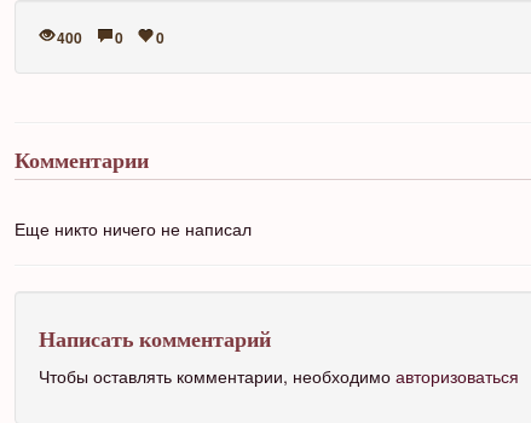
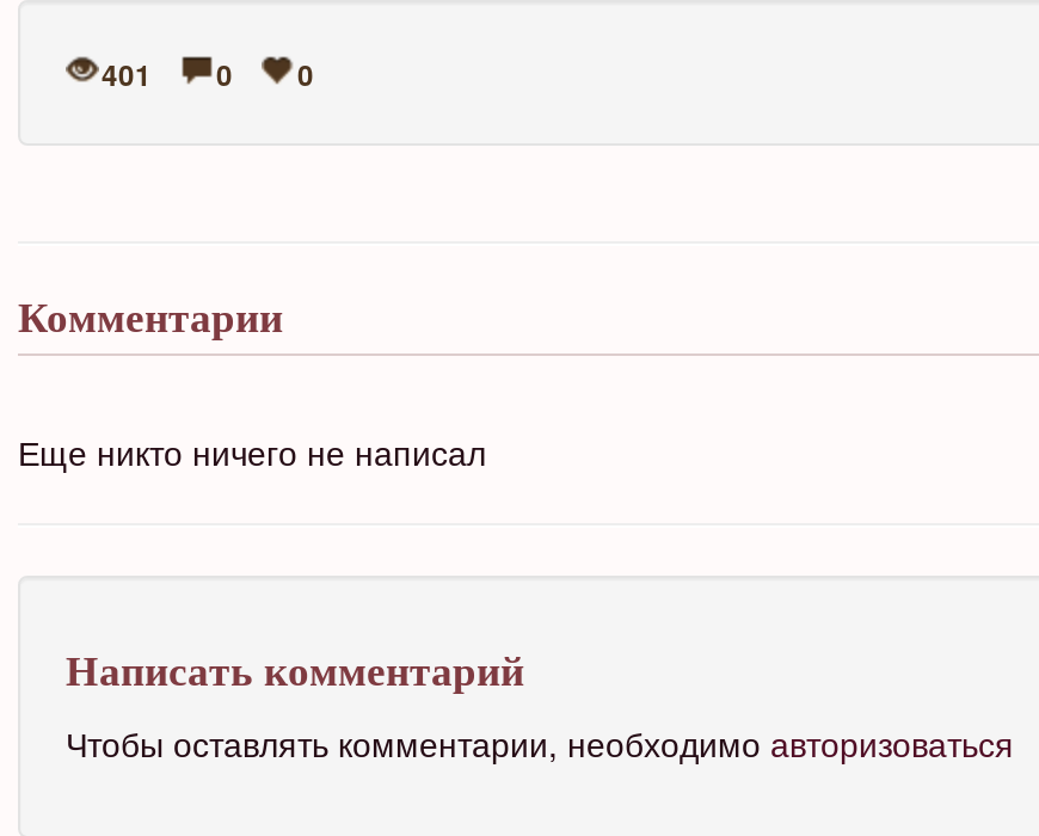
[57,27,82,48] 400 -> [102,53,152,96] 401

